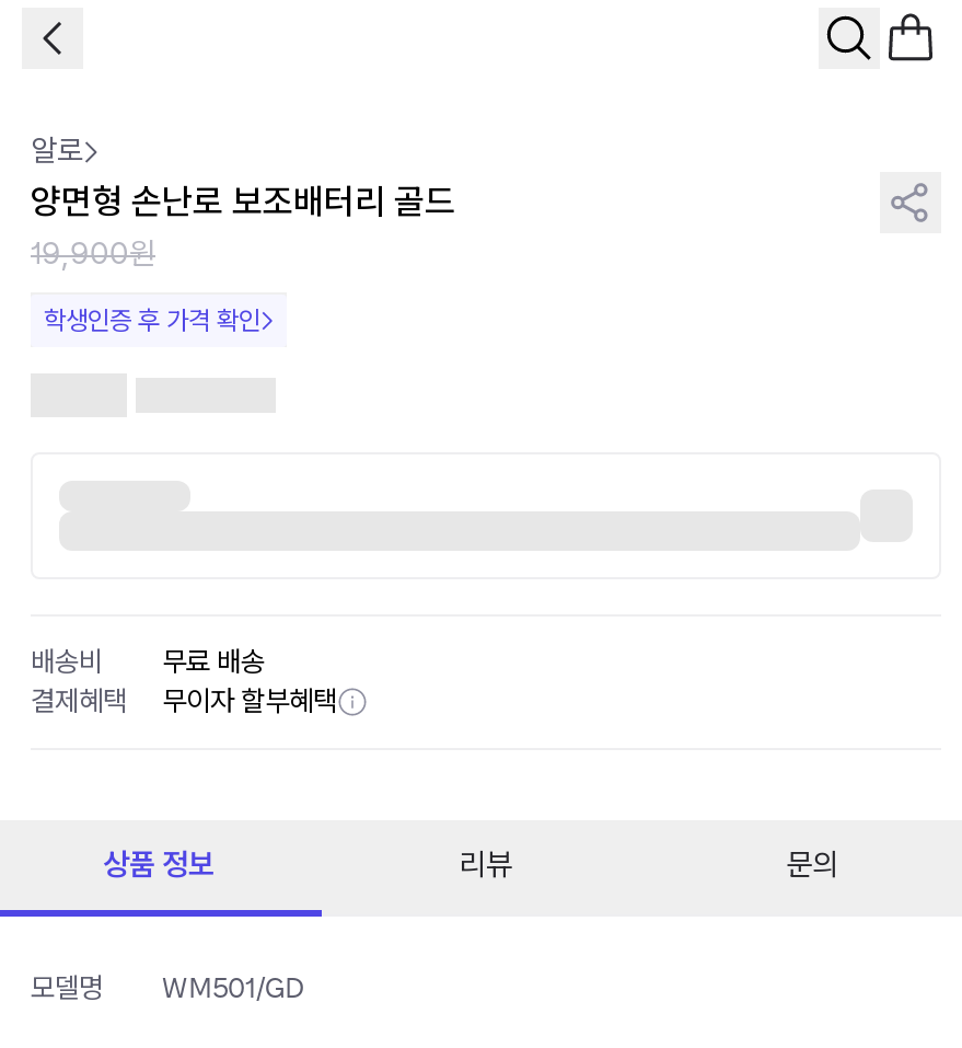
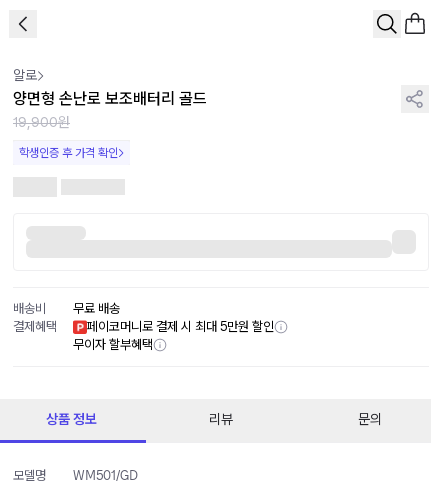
none -> [87,319,274,334] 페이코머니로 결제 시 최대 5만원 할인

